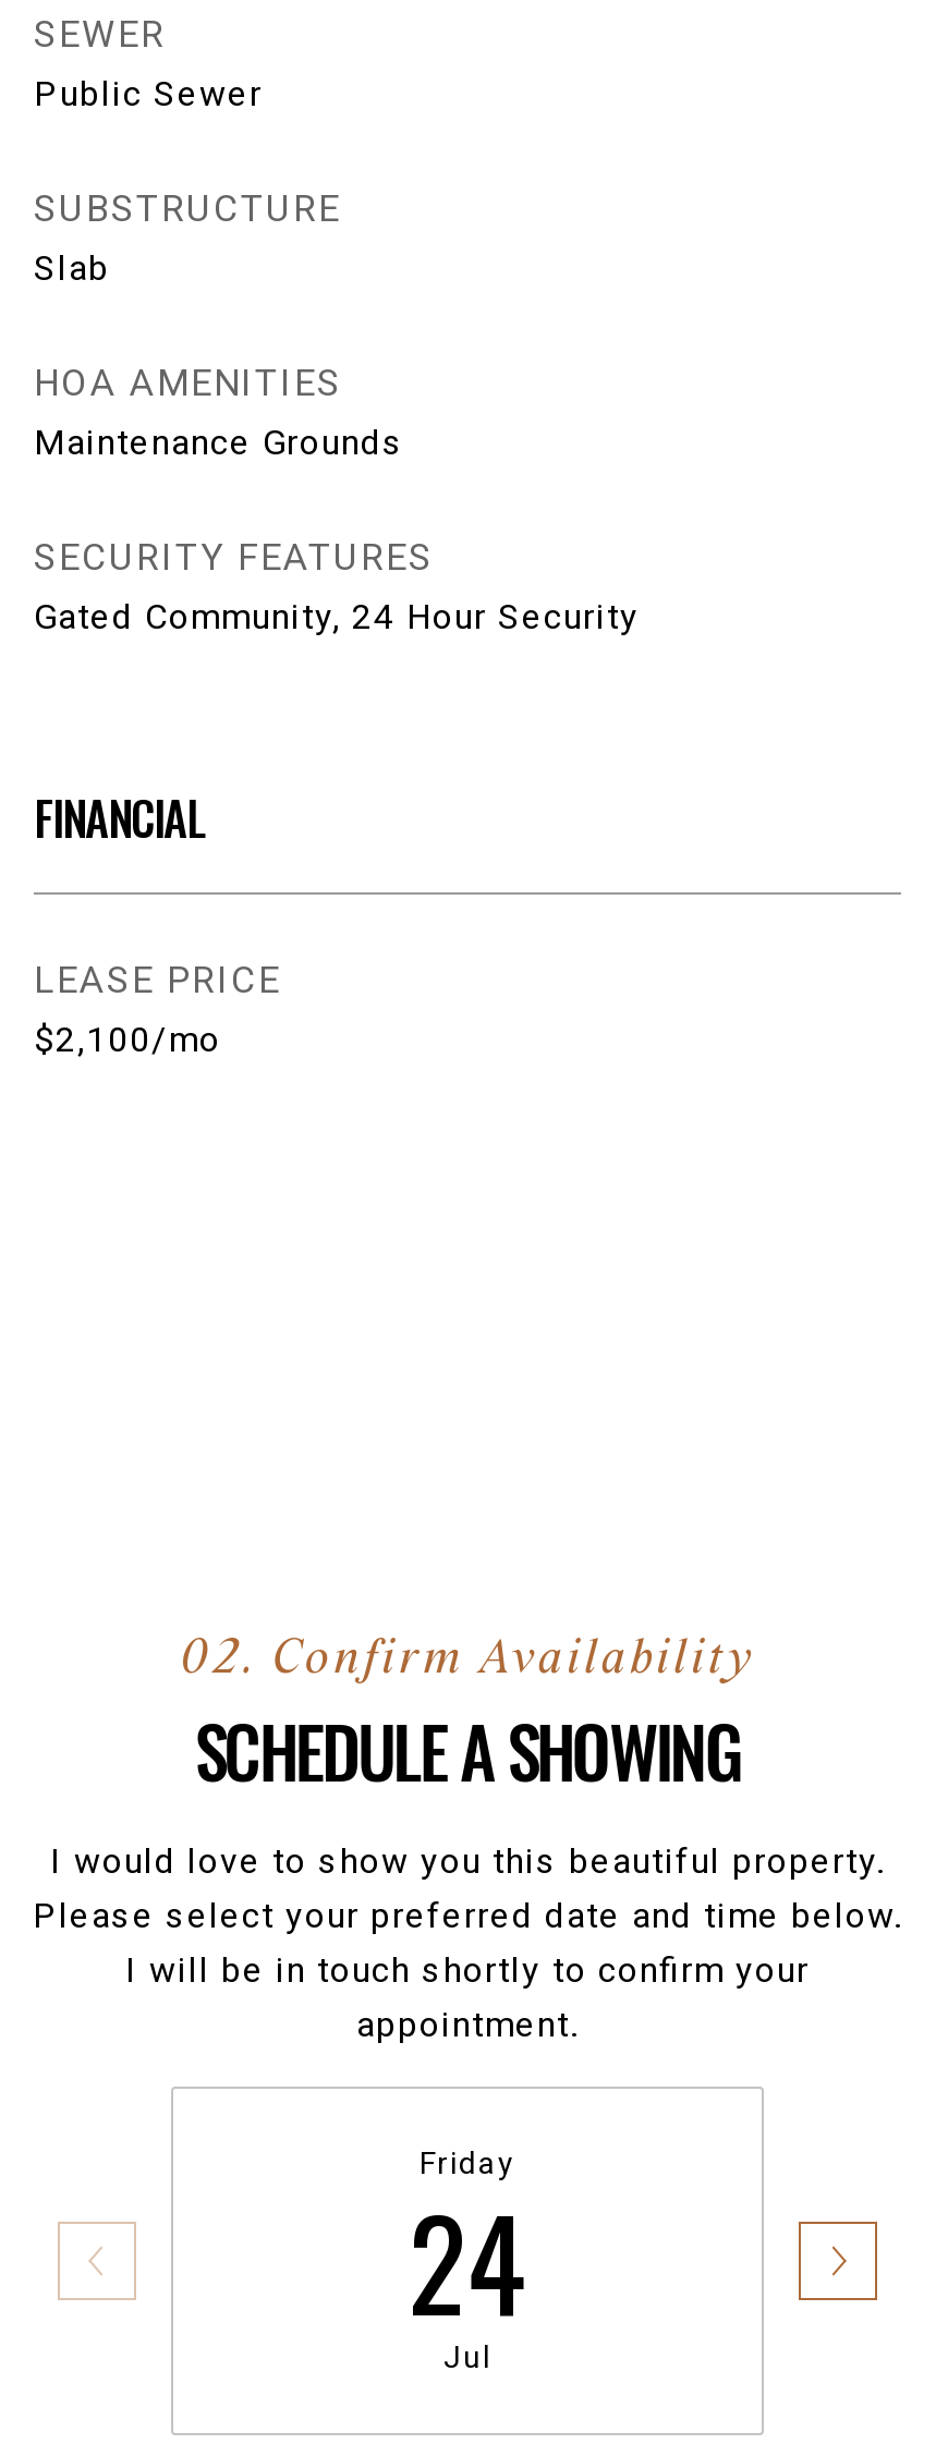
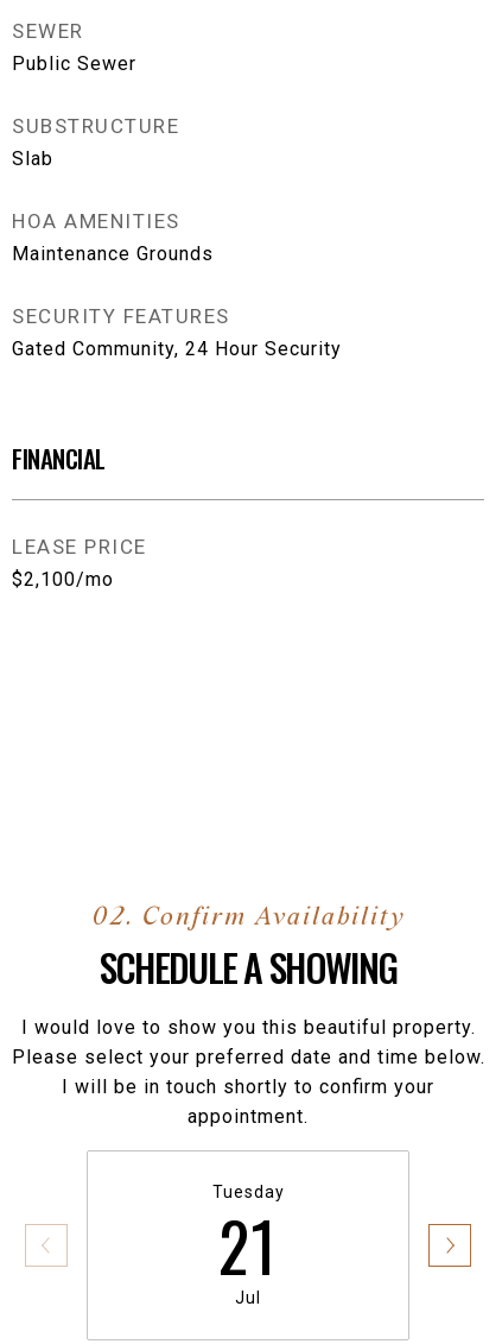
[408,2145,527,2350] Friday | 24 -> [212,1182,284,1294] Tuesday | 21

